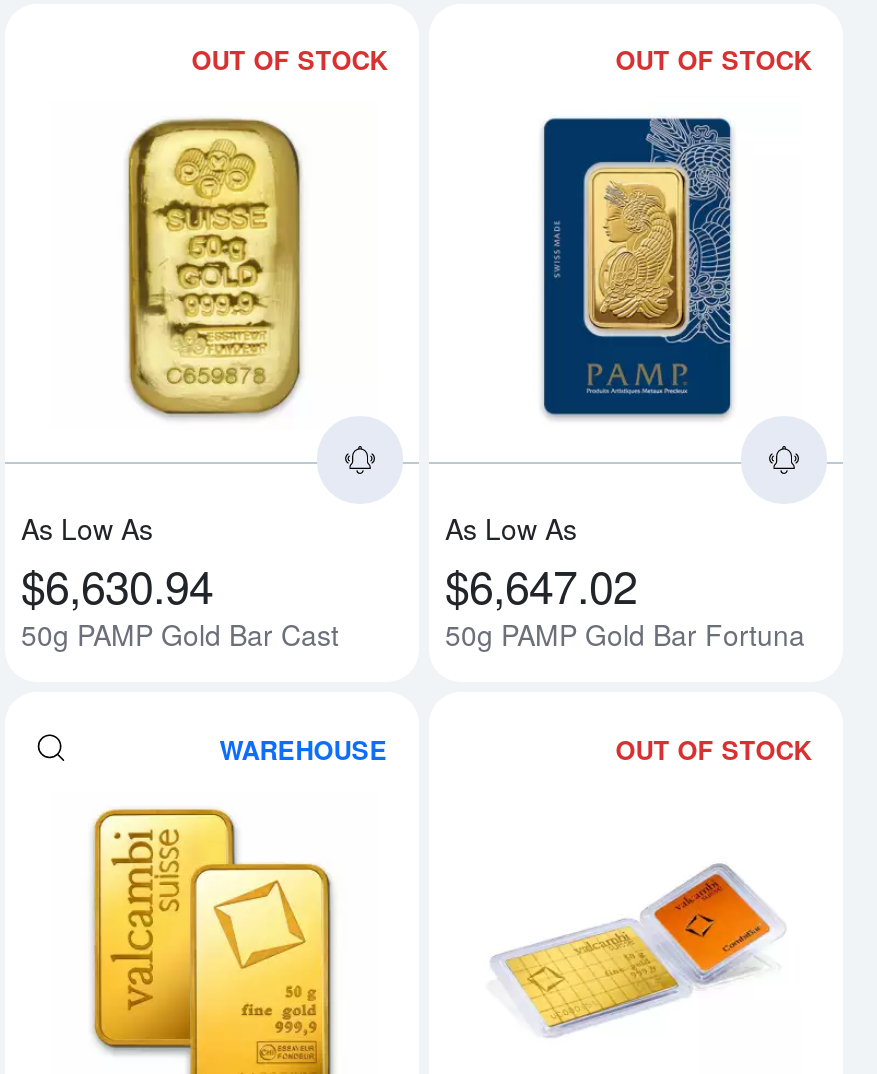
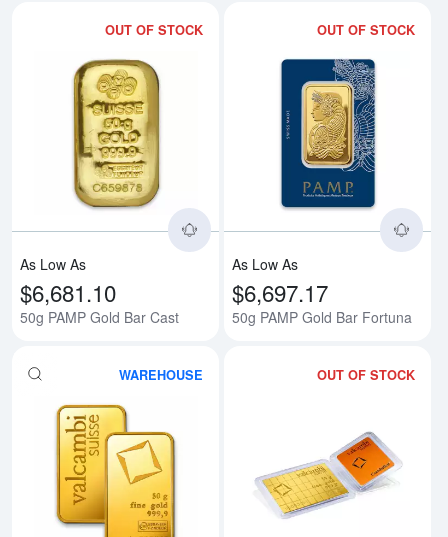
[21,553,213,617] $6,630.94 -> [20,276,116,308] $6,681.10
[445,553,637,617] $6,647.02 -> [232,276,328,308] $6,697.17

